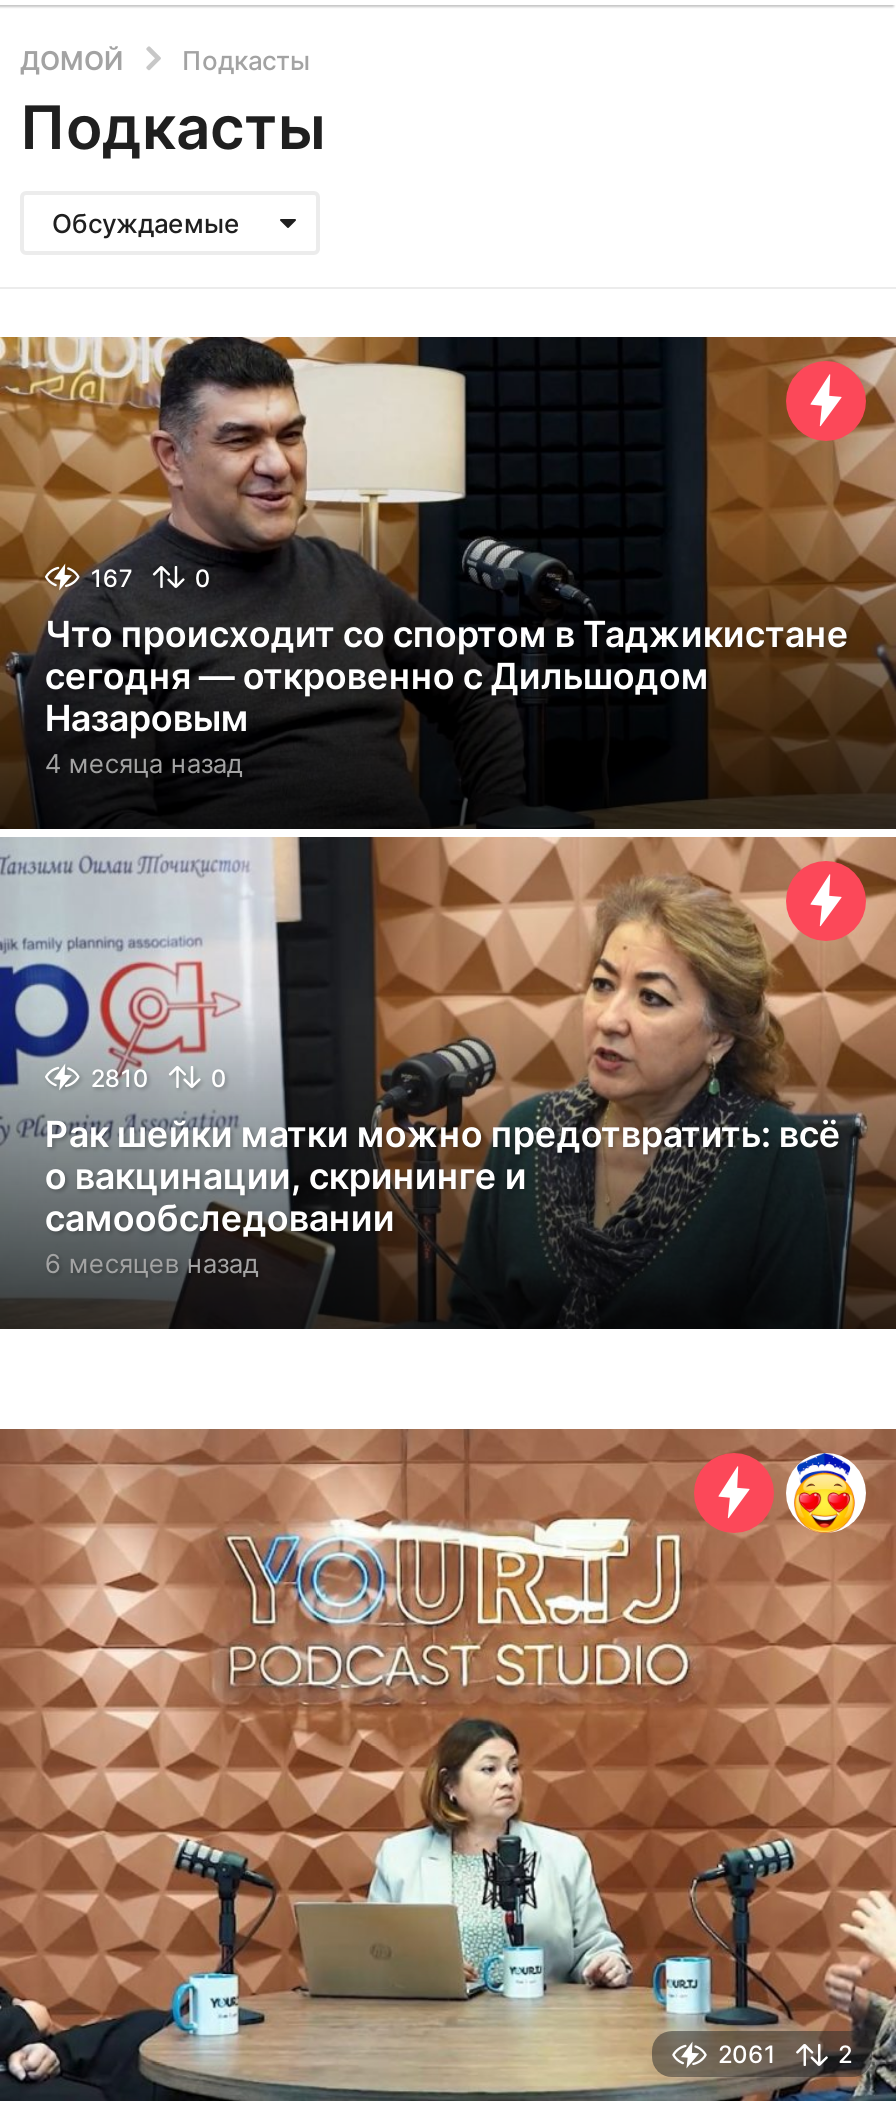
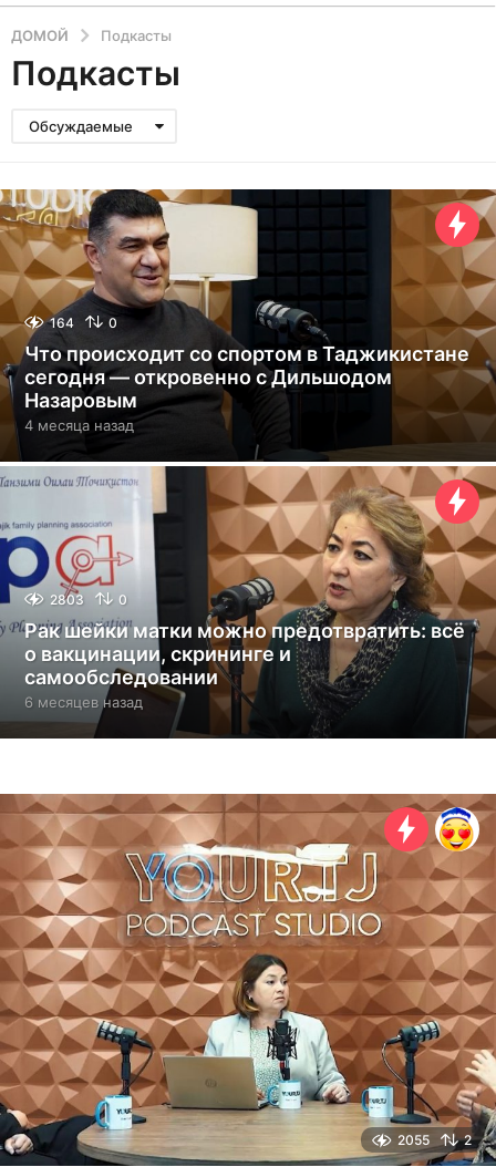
[91,562,133,592] 167 -> [50,314,75,331] 164
[91,1062,149,1092] 2810 -> [50,591,85,607] 2803
[718,2039,776,2069] 2061 -> [397,1131,430,1148] 2055

